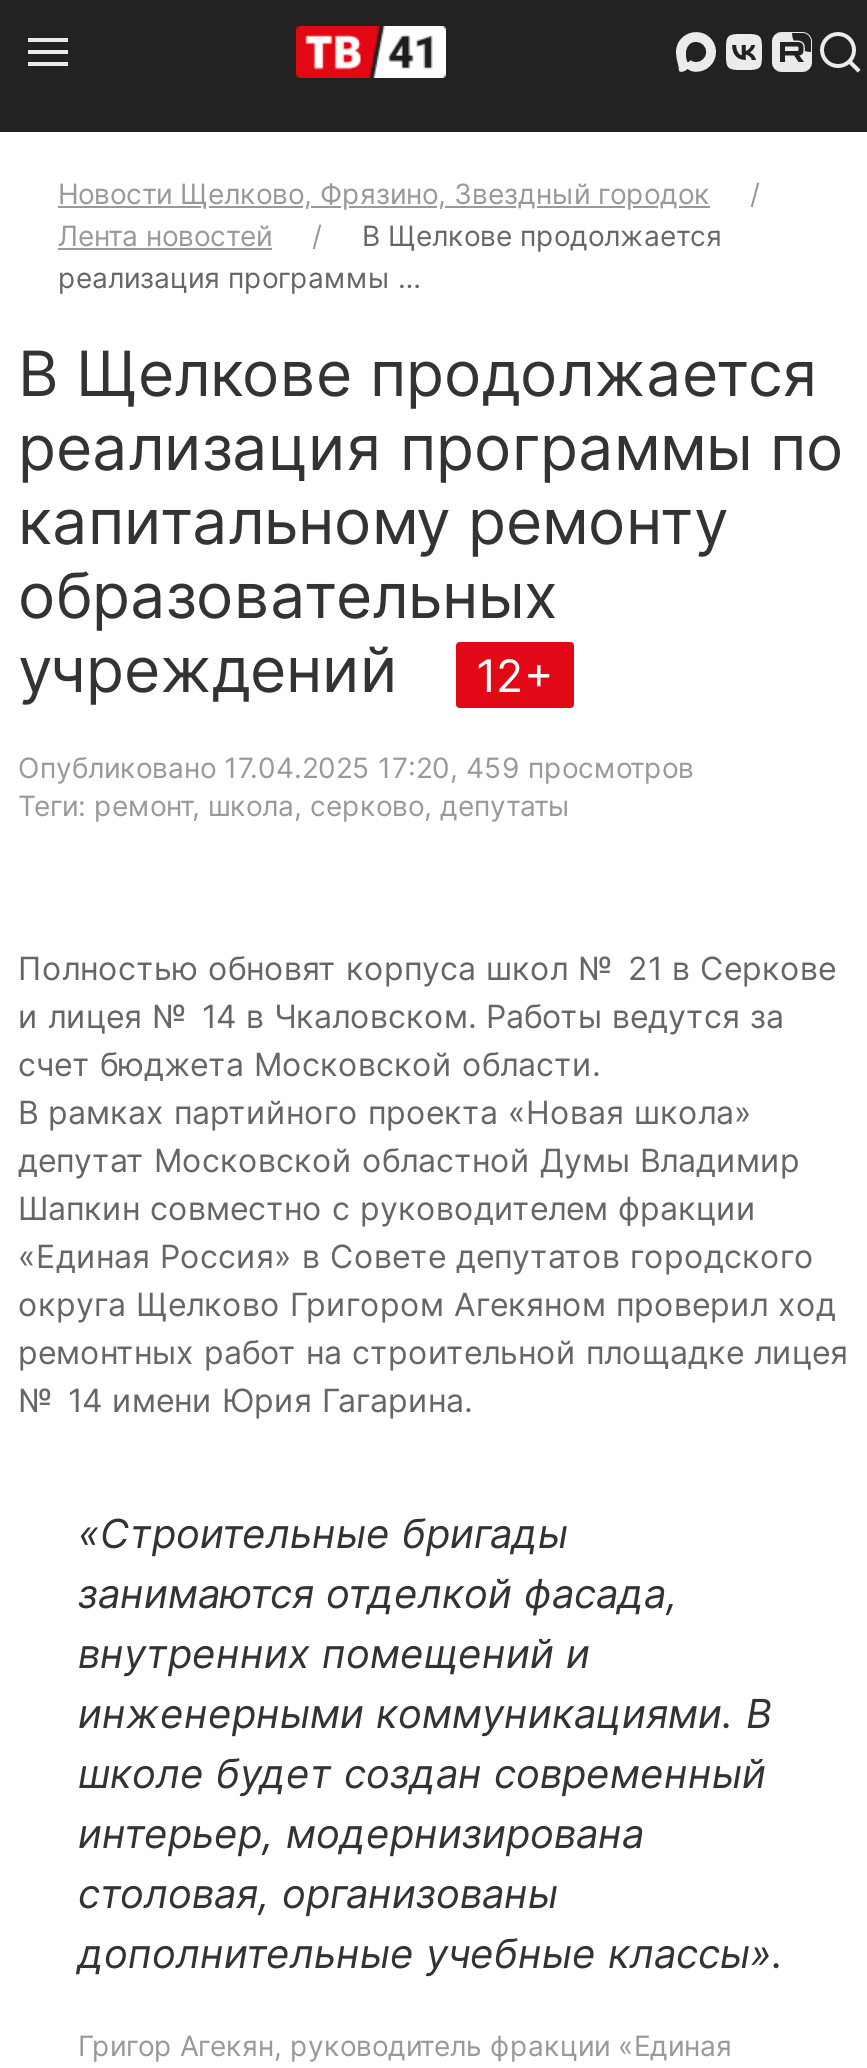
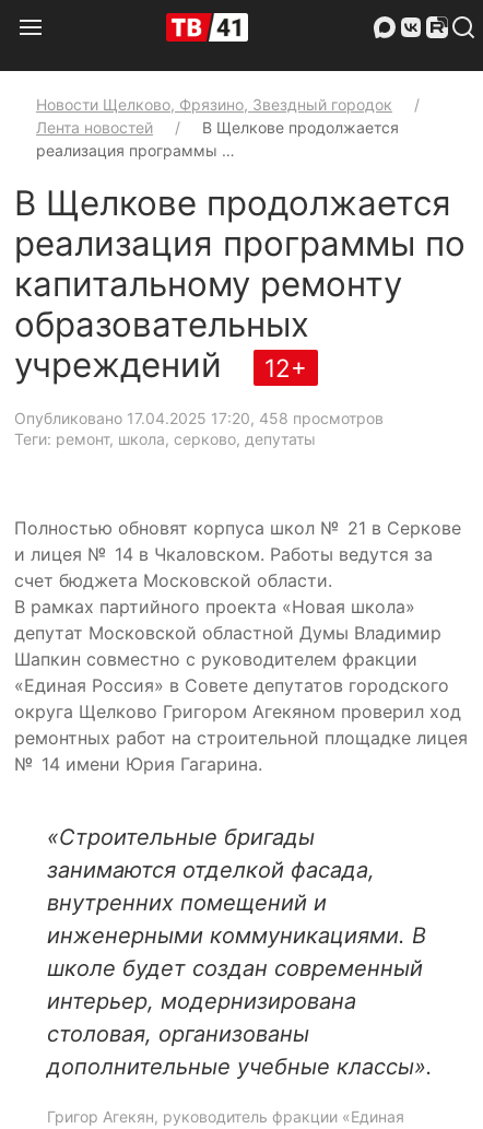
[18,750,694,784] Опубликовано 17.04.2025 17:20, 459 просмотров -> [14,409,384,427] Опубликовано 17.04.2025 17:20, 458 просмотров

